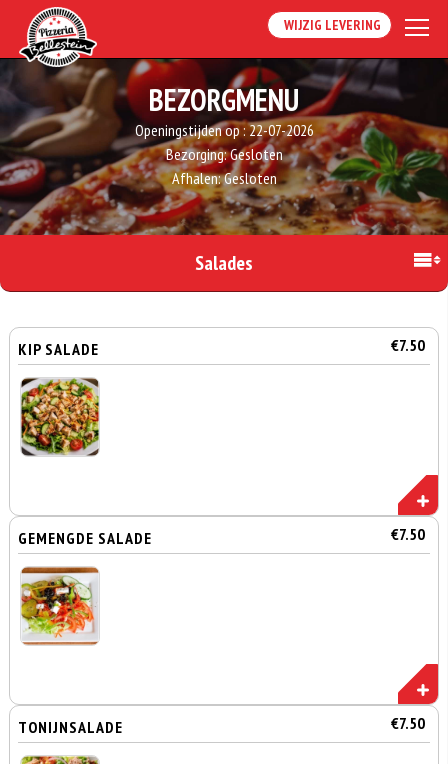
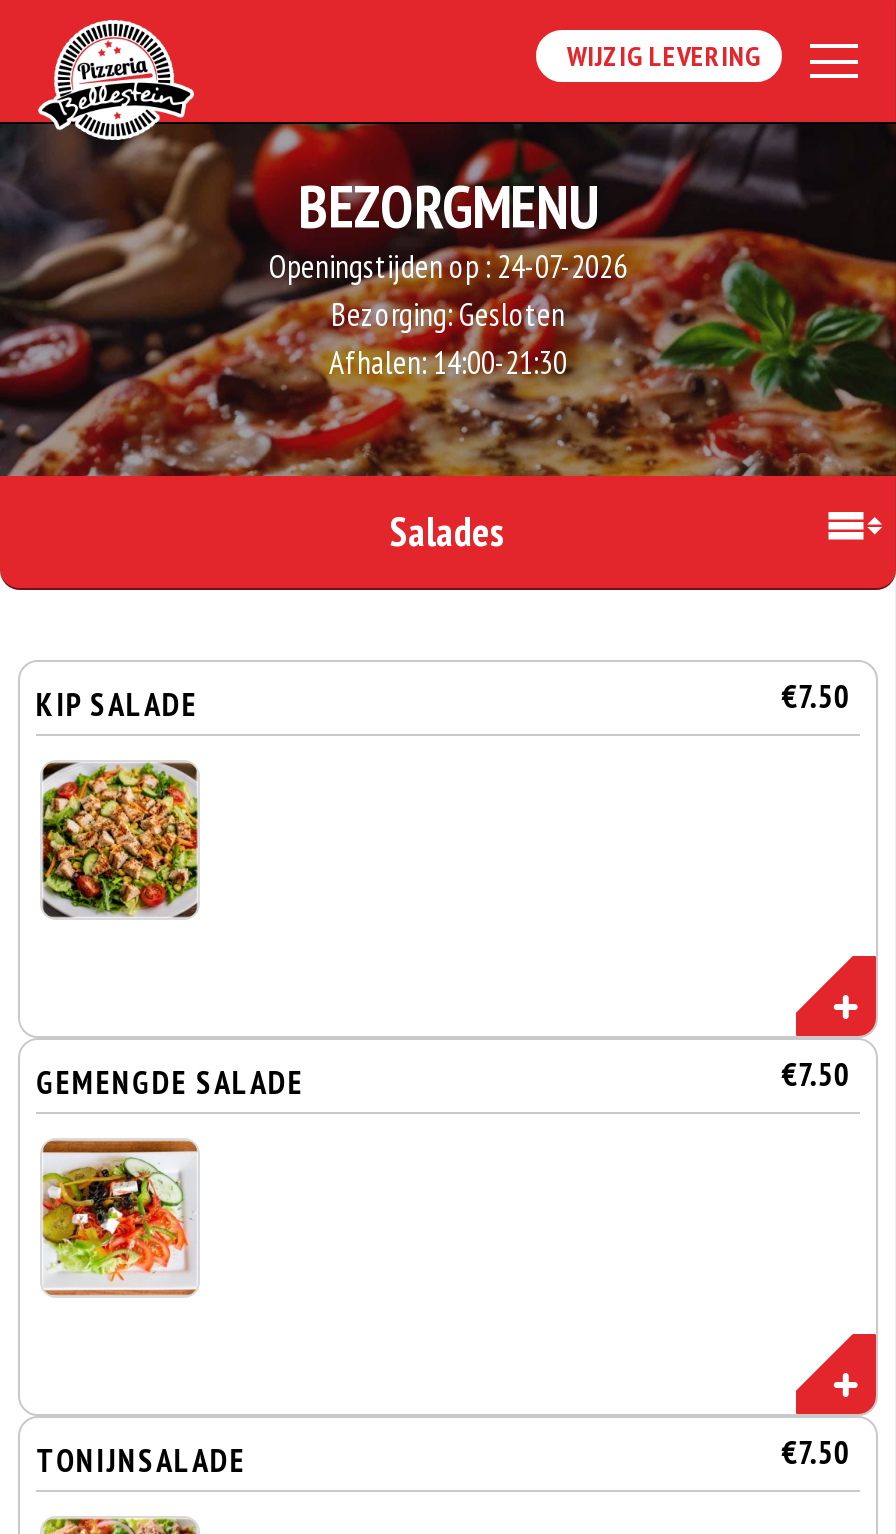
[134,120,313,140] Openingstijden op : 22-07-2026 -> [269,246,627,286] Openingstijden op : 24-07-2026
[171,168,276,188] Afhalen: Gesloten -> [329,342,567,382] Afhalen: 14:00-21:30

